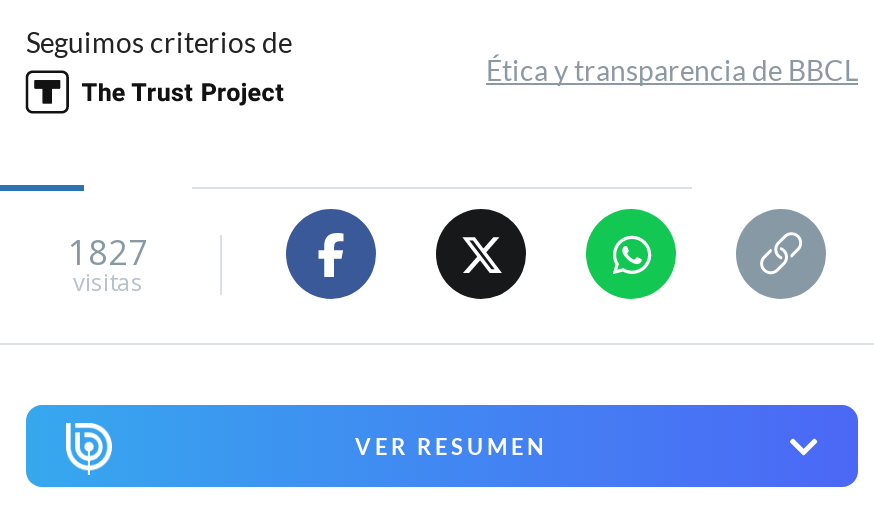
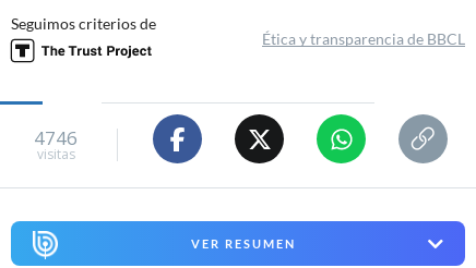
[68,229,148,275] 1827 -> [34,125,78,150] 4746

